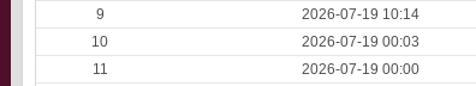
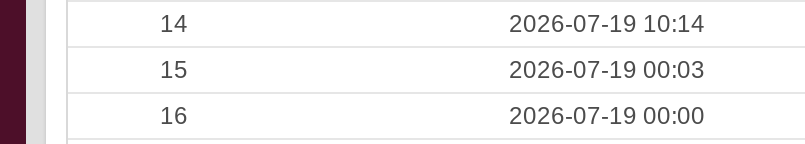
[96,6,104,23] 9 -> [160,10,188,38] 14
[91,33,108,50] 10 -> [160,56,188,84] 15
[92,61,108,78] 11 -> [160,102,188,130] 16

